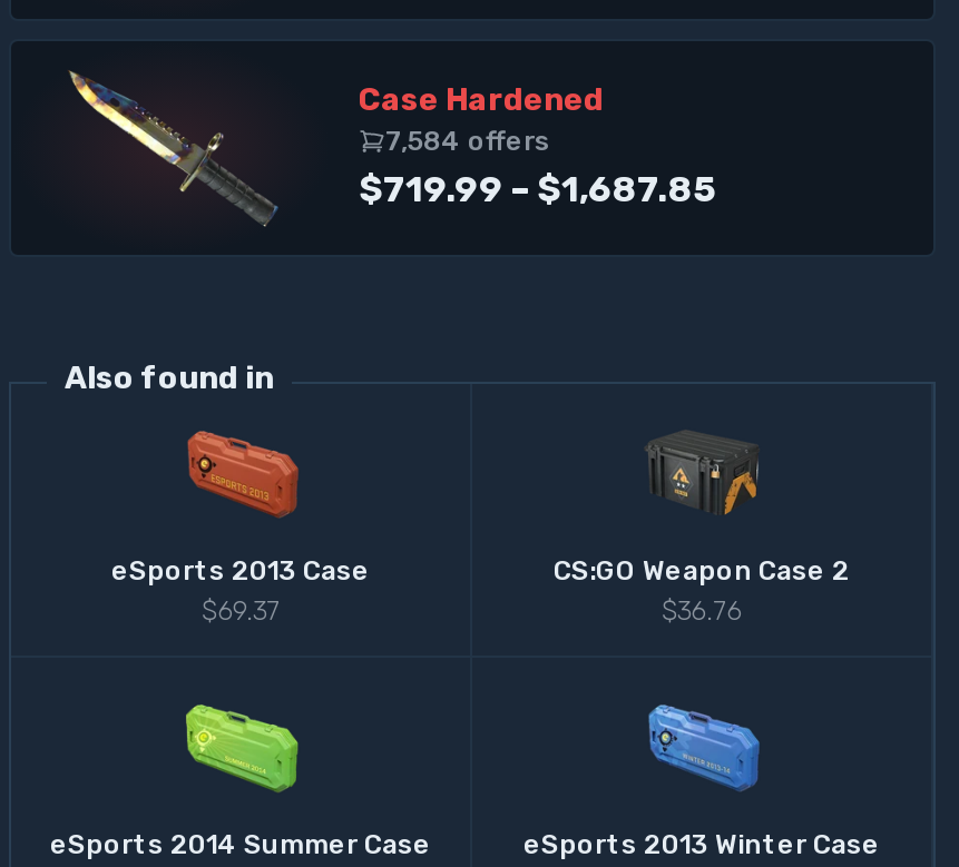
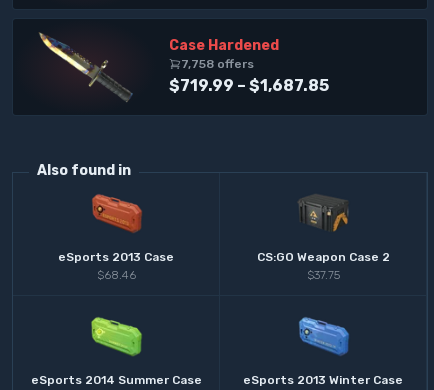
[385,126,550,157] 7,584 offers -> [181,57,254,71] 7,758 offers
[202,595,280,627] $69.37 -> [96,268,135,282] $68.46
[662,595,742,627] $36.76 -> [306,268,339,282] $37.75

